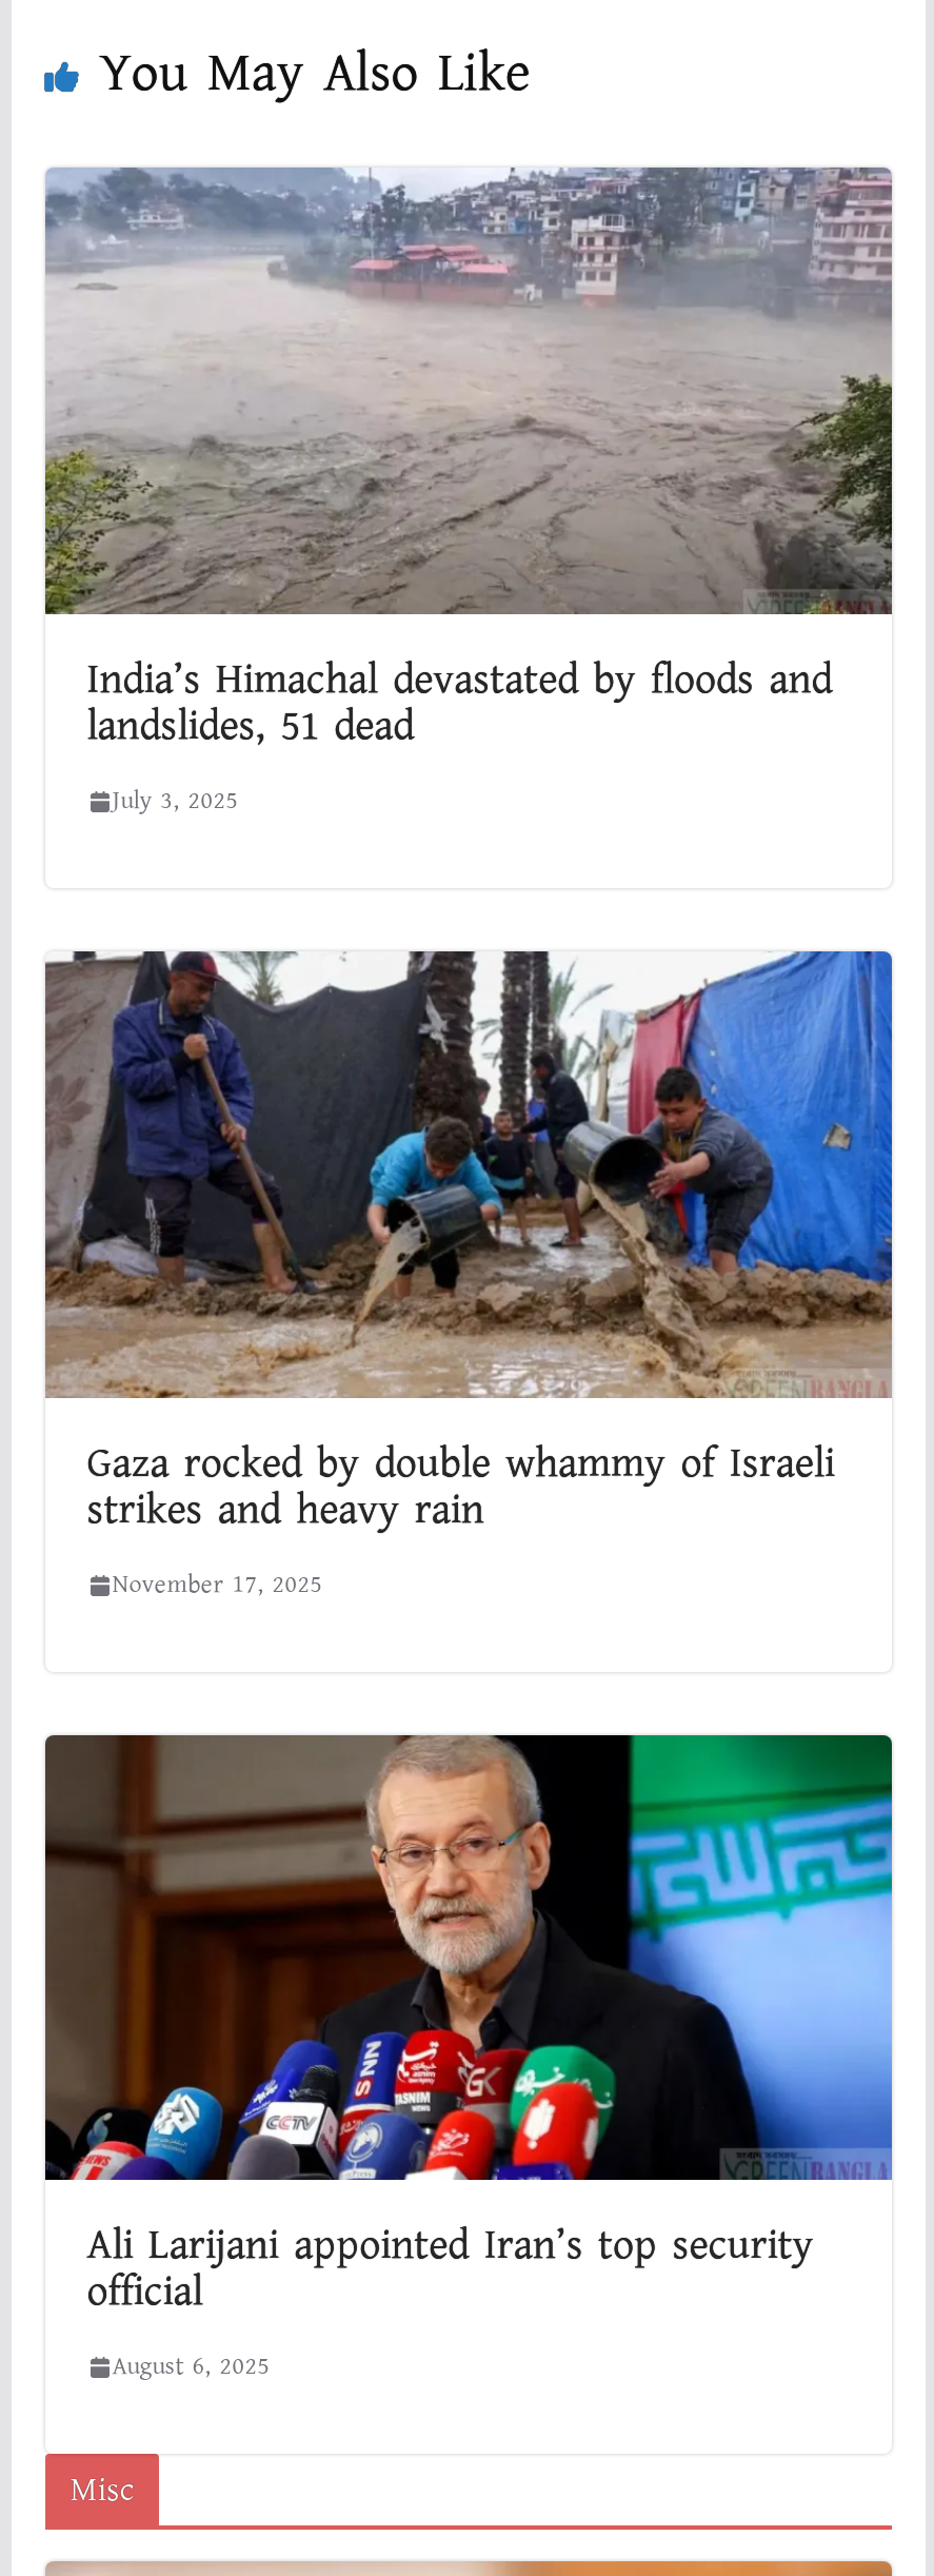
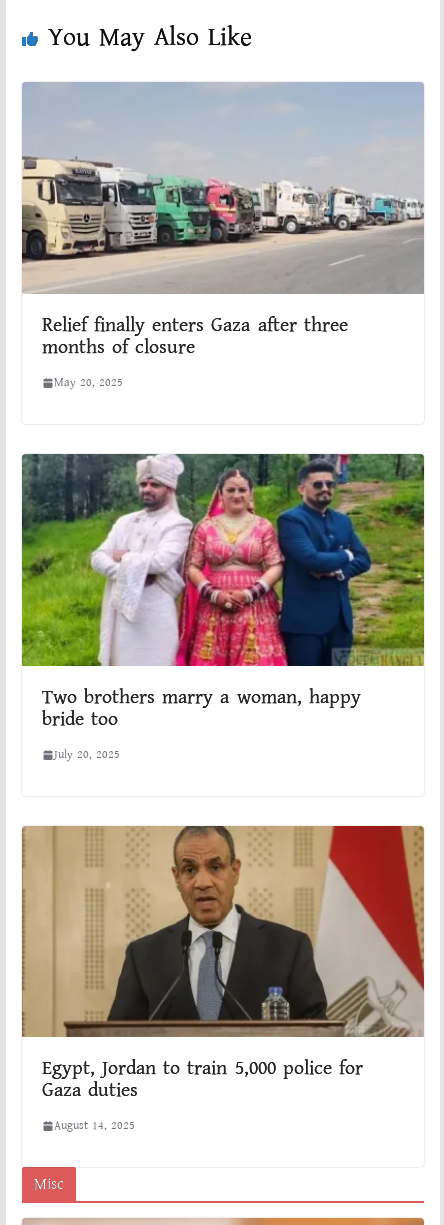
[43,168,894,755] [image] | India’s Himachal devastated by floods and | landslides, 51 dead -> [22,82,424,361] [image] | Relief finally enters Gaza after three | months of closure
[112,783,238,819] July 3, 2025 -> [54,374,123,391] May 20, 2025
[43,949,894,1538] [image] | Gaza rocked by double whammy of Israeli | strikes and heavy rain -> [21,453,425,732] [image] | Two brothers marry a woman, happy | bride too
[112,1566,323,1601] November 17, 2025 -> [54,745,120,762] July 20, 2025
[43,1733,894,2321] [image] | Ali Larijani appointed Iran’s top security | official -> [21,825,425,1104] [image] | Egypt, Jordan to train 5,000 police for | Gaza duties
[112,2349,270,2384] August 6, 2025 -> [54,1117,135,1134] August 14, 2025

